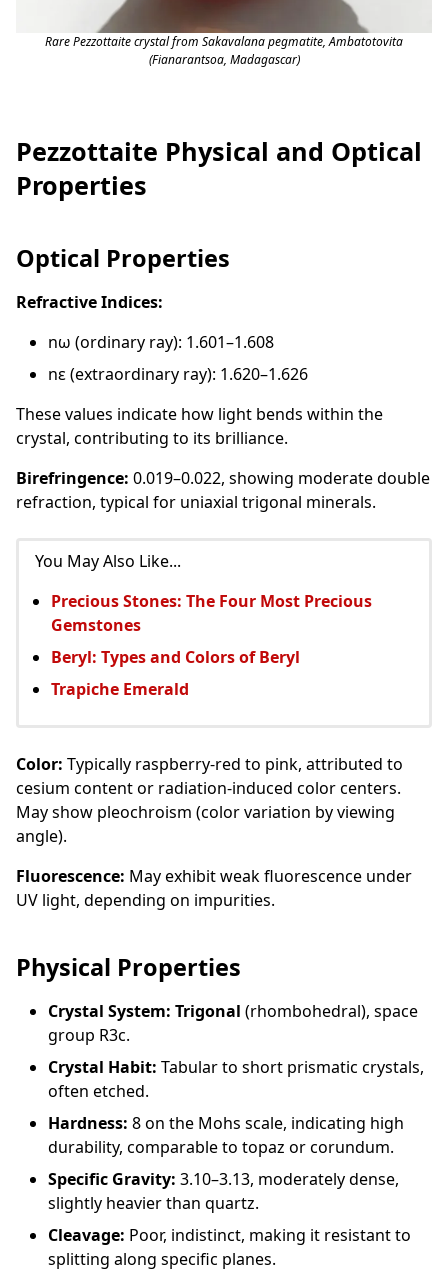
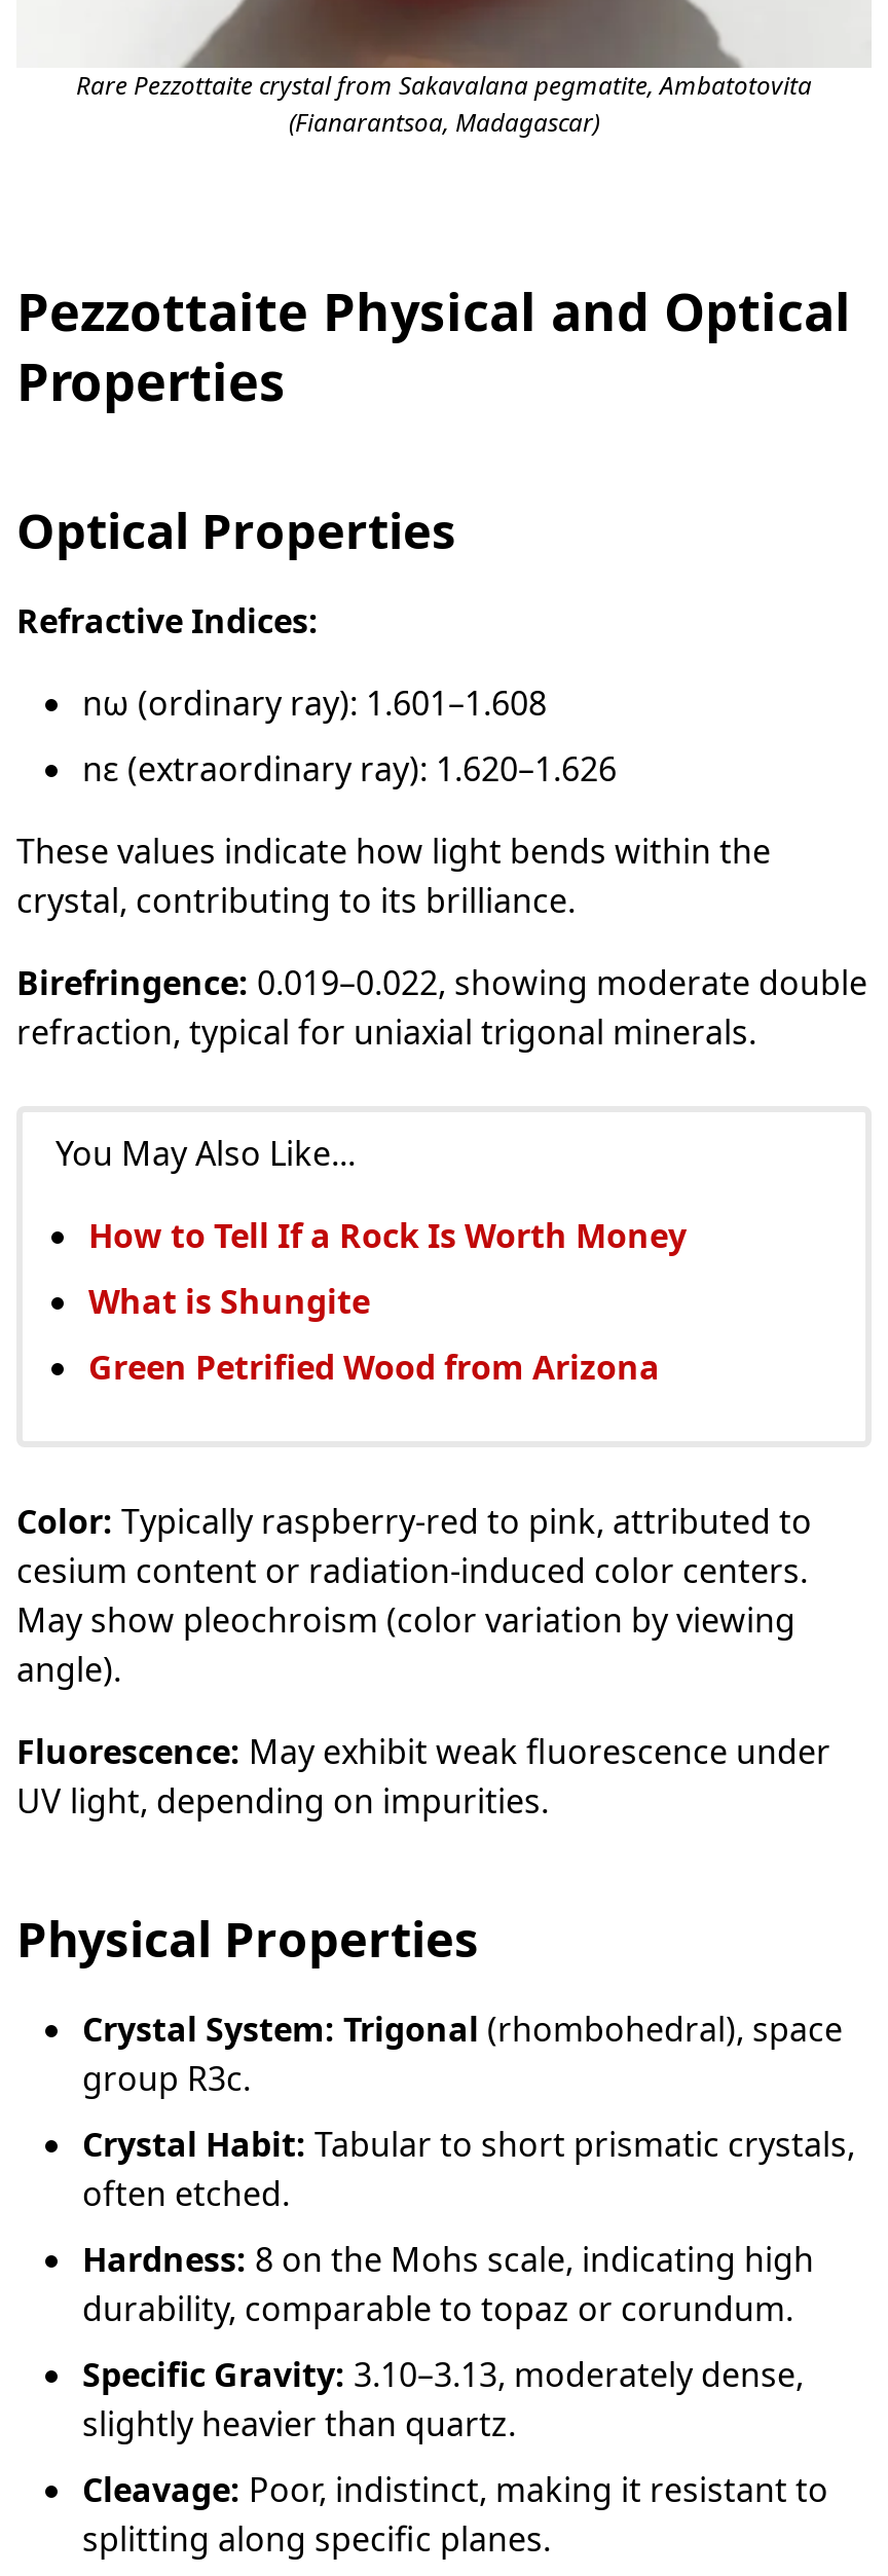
[51,590,372,636] Precious Stones: The Four Most Precious | Gemstones -> [88,1212,687,1257] How to Tell If a Rock Is Worth Money
[51,646,300,668] Beryl: Types and Colors of Beryl -> [88,1278,370,1323] What is Shungite
[51,678,189,700] Trapiche Emerald -> [88,1344,660,1389] Green Petrified Wood from Arizona

